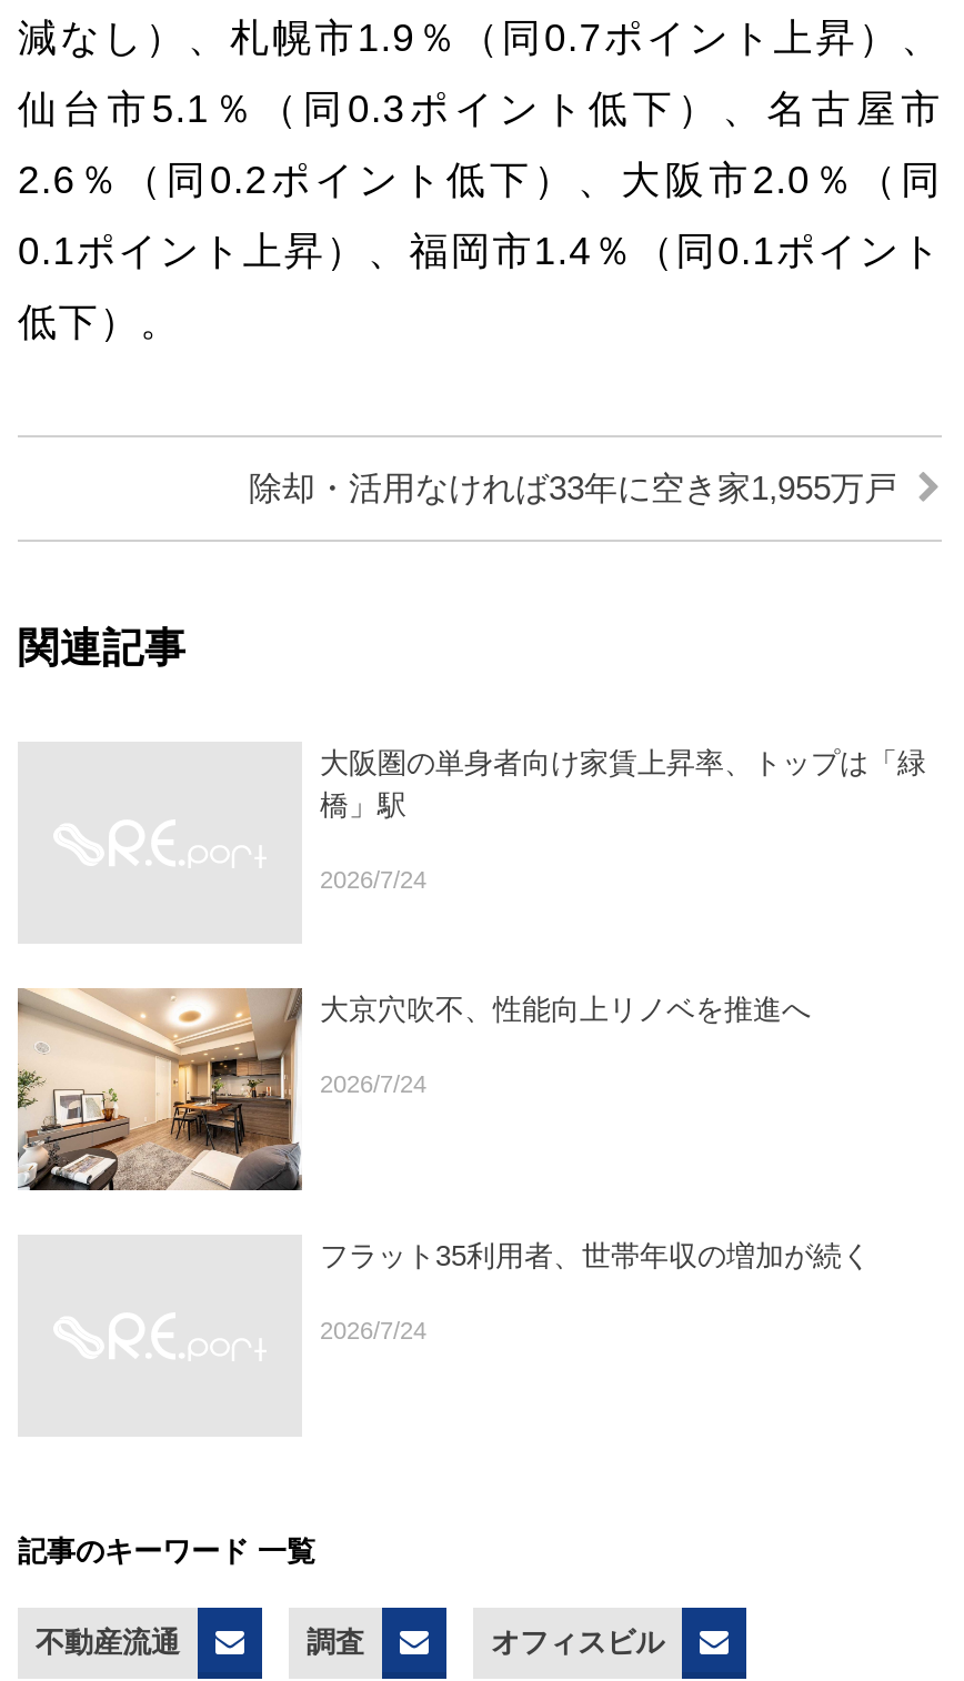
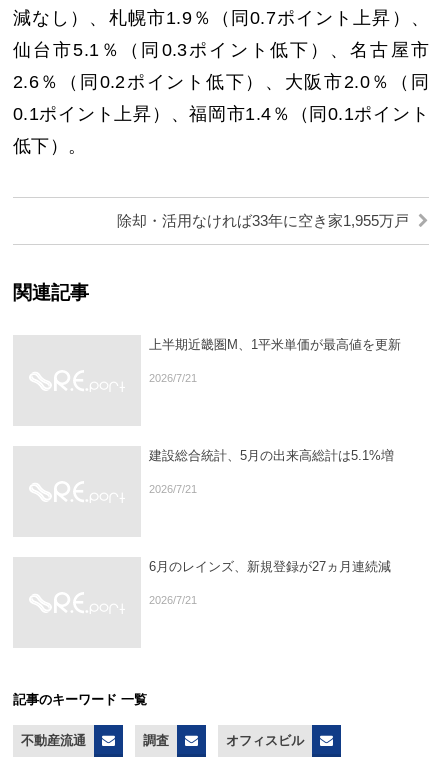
[320,747,926,822] 大阪圏の単身者向け家賃上昇率、トップは「緑 | 橋」駅 -> [149,337,401,352] 上半期近畿圏M、1平米単価が最高値を更新
[320,866,426,893] 2026/7/24 -> [149,372,197,384] 2026/7/21
[16,988,304,1192] [image] -> none
[320,993,811,1026] 大京穴吹不、性能向上リノベを推進へ -> [149,448,394,463] 建設総合統計、5月の出来高総計は5.1%増
[320,1071,426,1097] 2026/7/24 -> [149,483,197,495] 2026/7/21
[320,1240,871,1273] フラット35利用者、世帯年収の増加が続く -> [149,559,391,574] 6月のレインズ、新規登録が27ヵ月連続減
[320,1317,426,1344] 2026/7/24 -> [149,594,197,606] 2026/7/21

